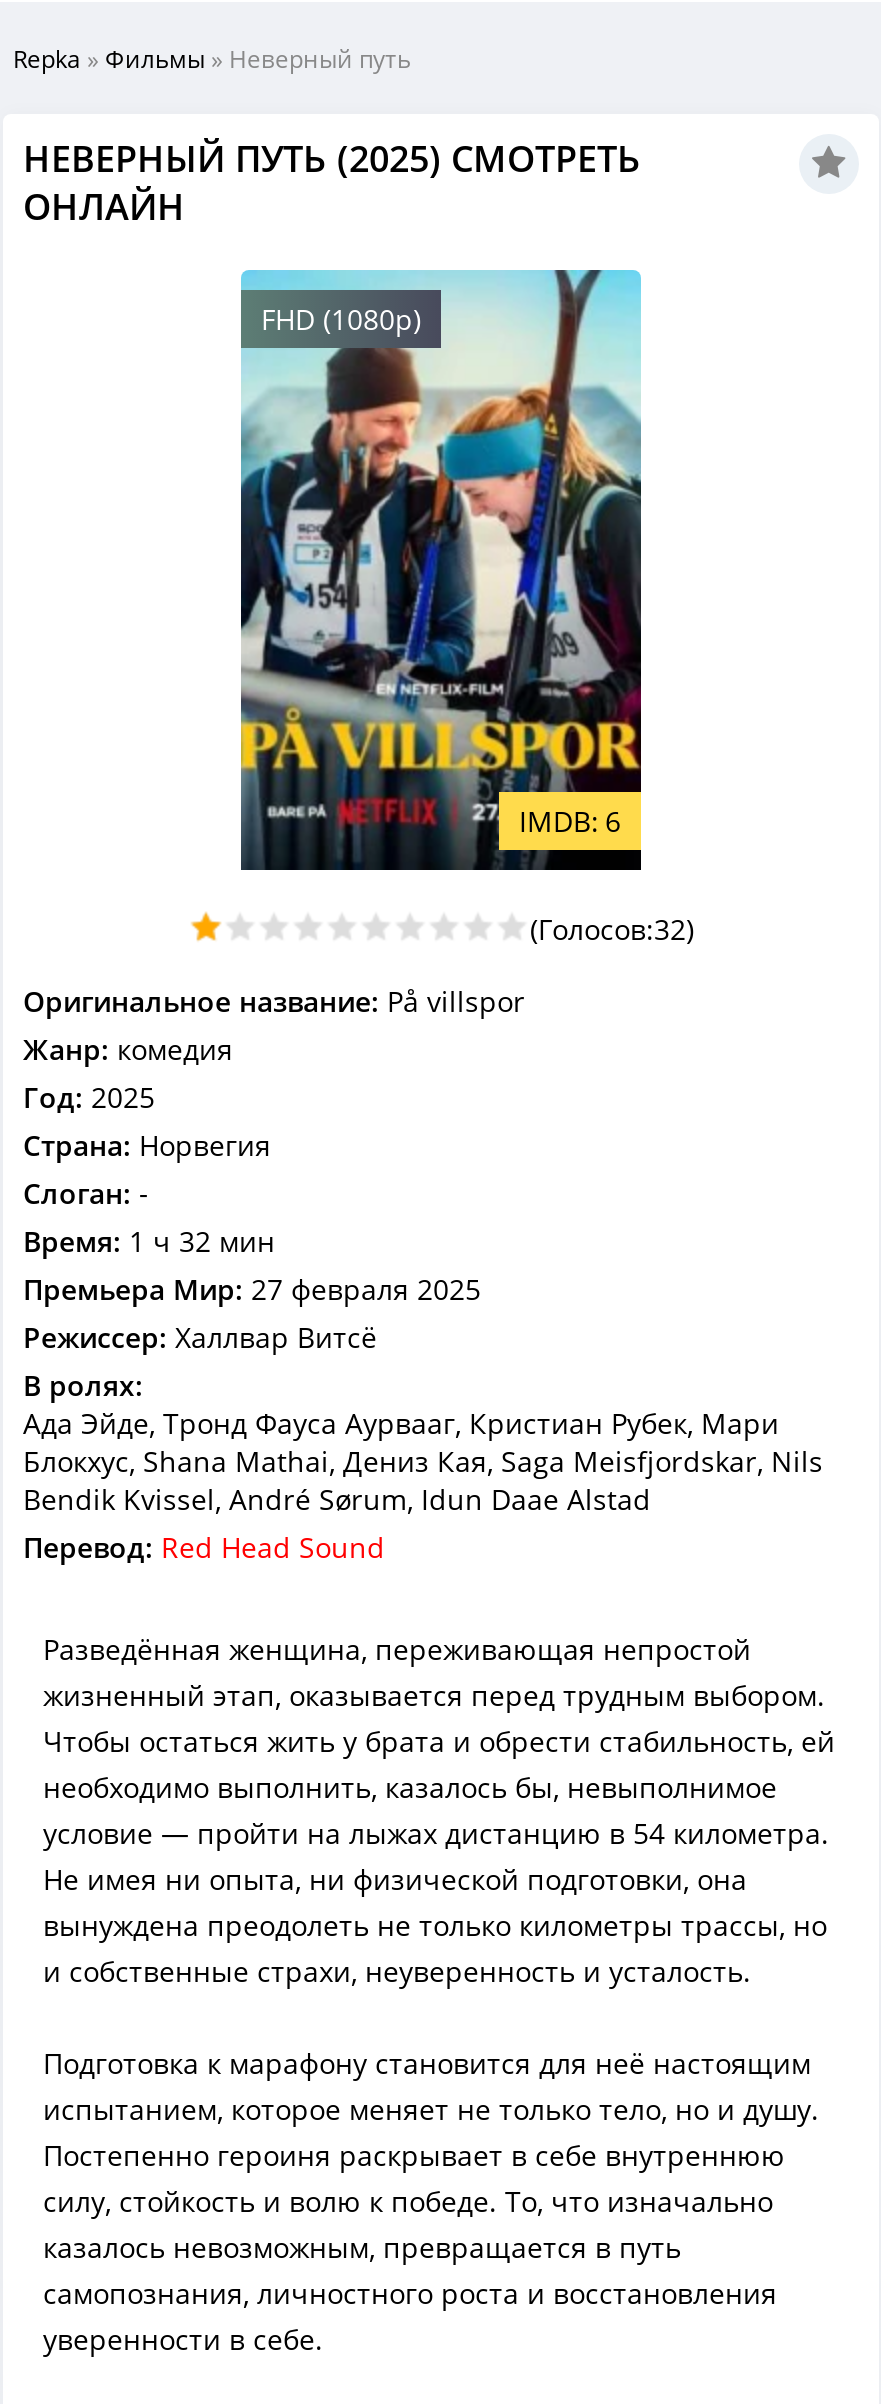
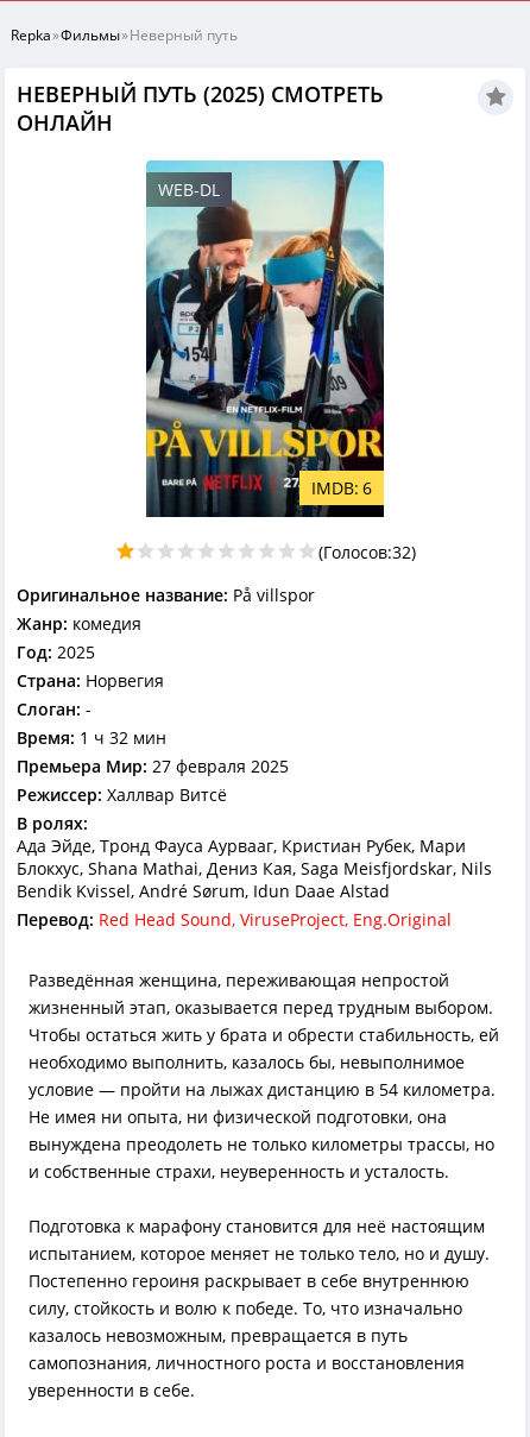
[261,300,421,338] FHD (1080p) -> [158,178,220,201] WEB-DL
[23,1528,385,1566] Перевод: Red Head Sound -> [17,908,452,931] Перевод: Red Head Sound, ViruseProject, Eng.Original

